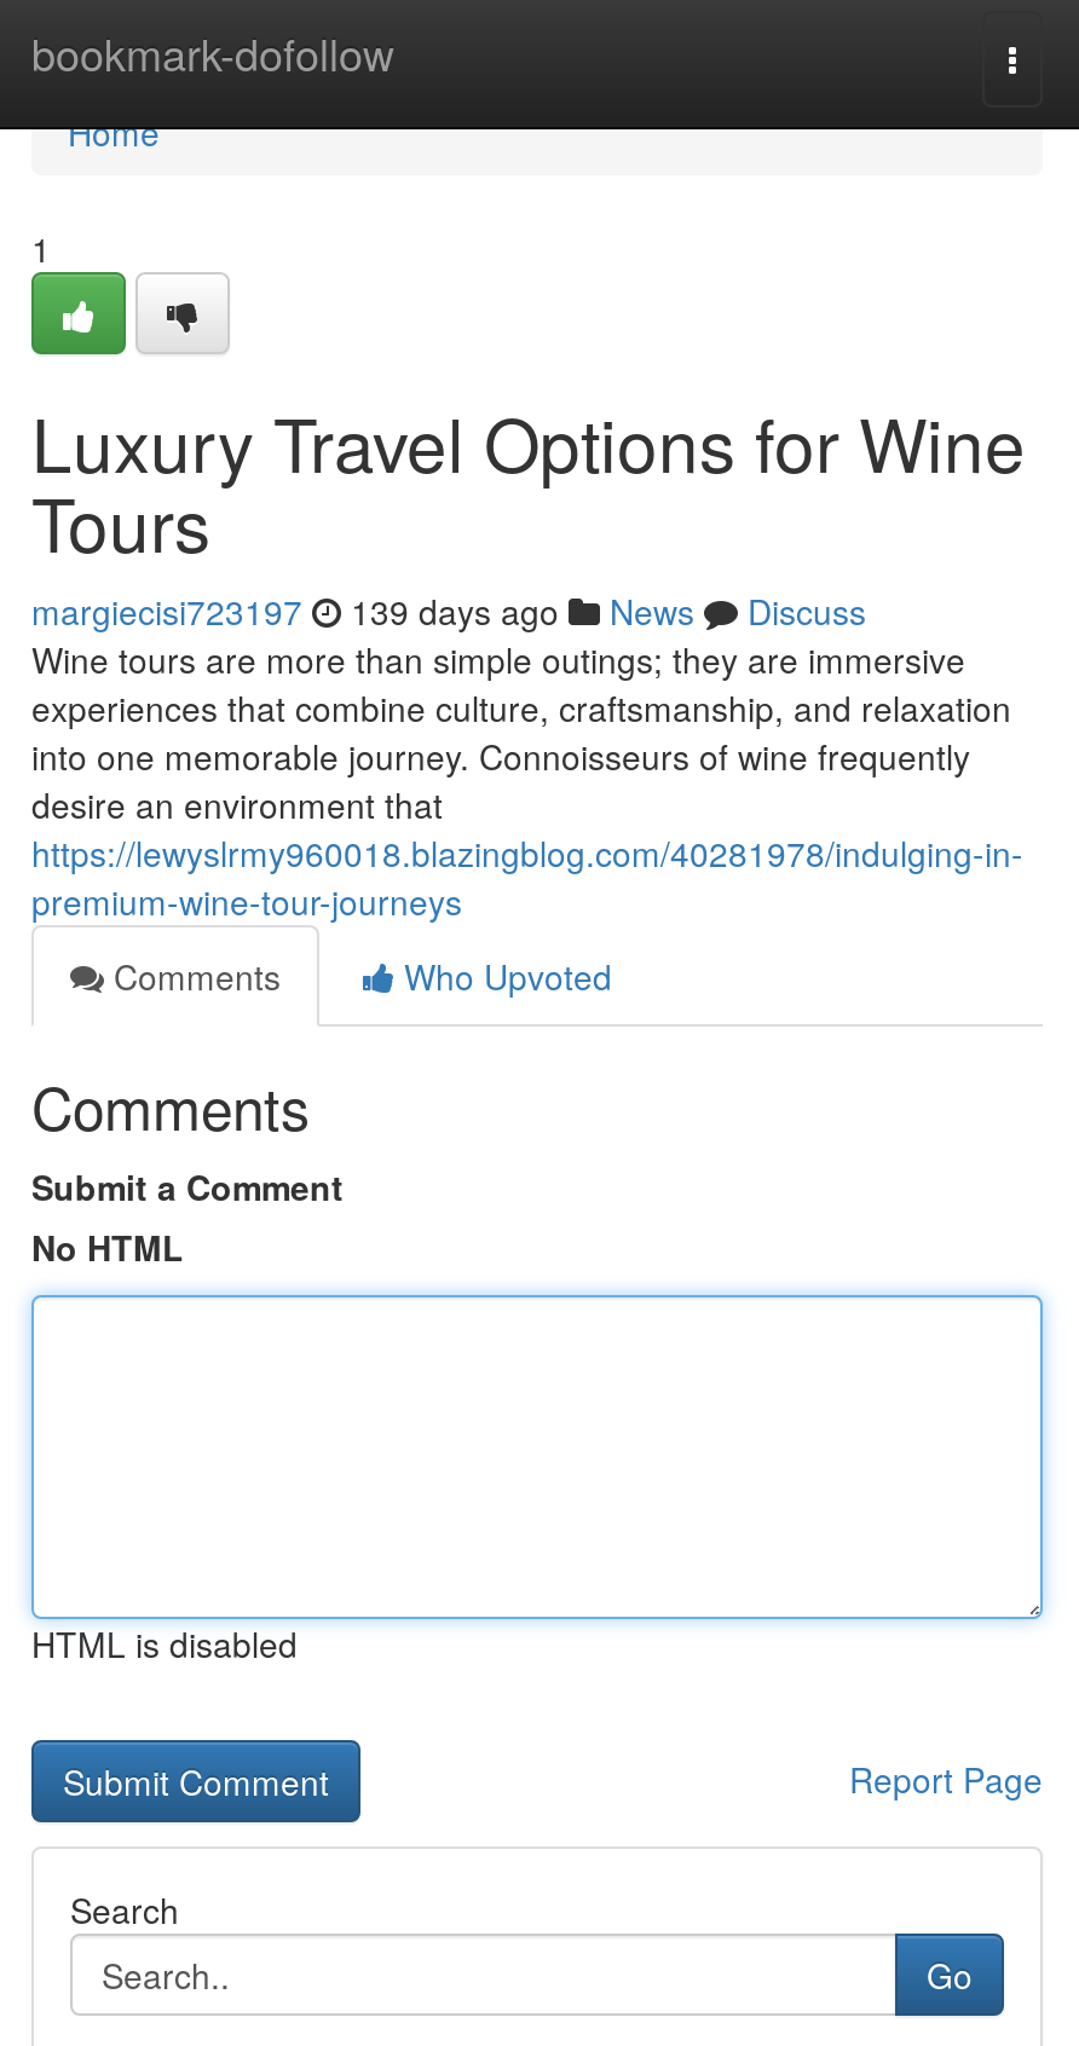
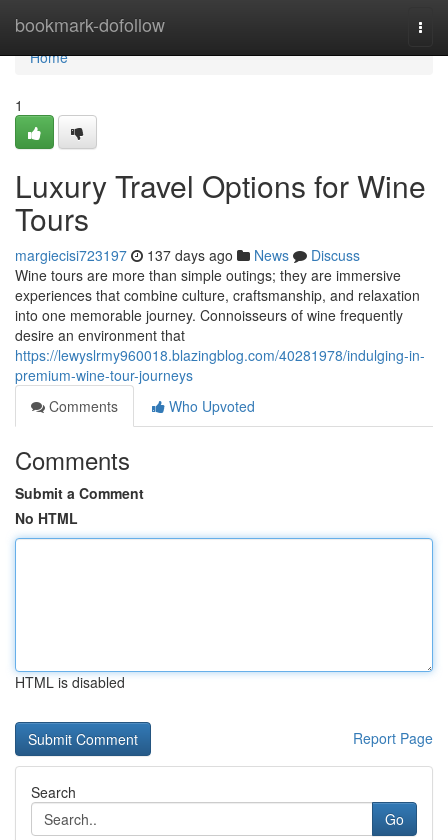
[31,586,866,635] margiecisi723197 139 days ago News Discuss -> [15,245,360,265] margiecisi723197 137 days ago News Discuss

